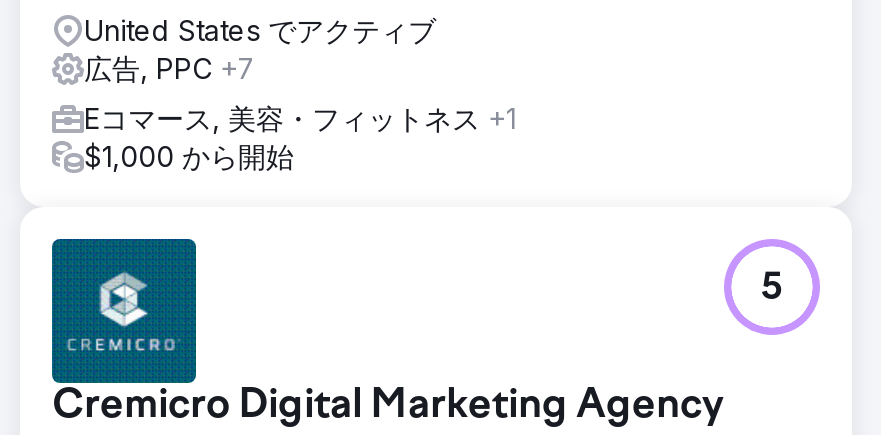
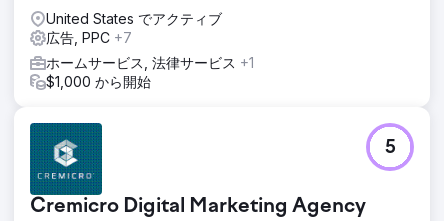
[84,100,516,134] Eコマース, 美容・フィットネス+1 -> [46,54,254,71] ホームサービス, 法律サービス+1

